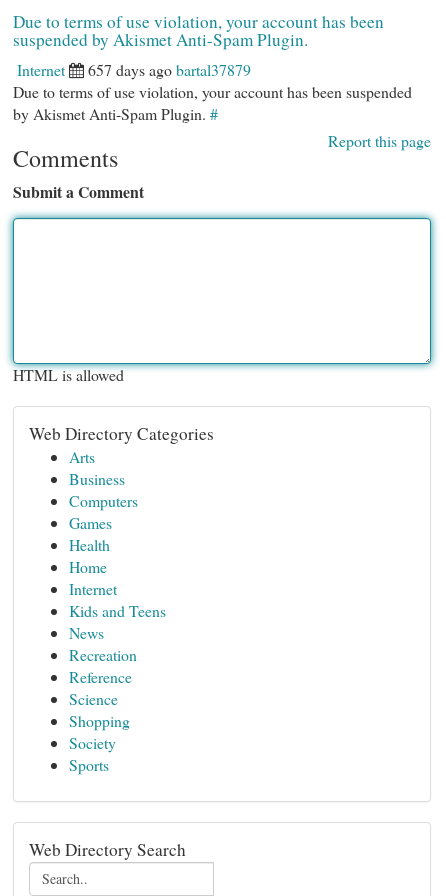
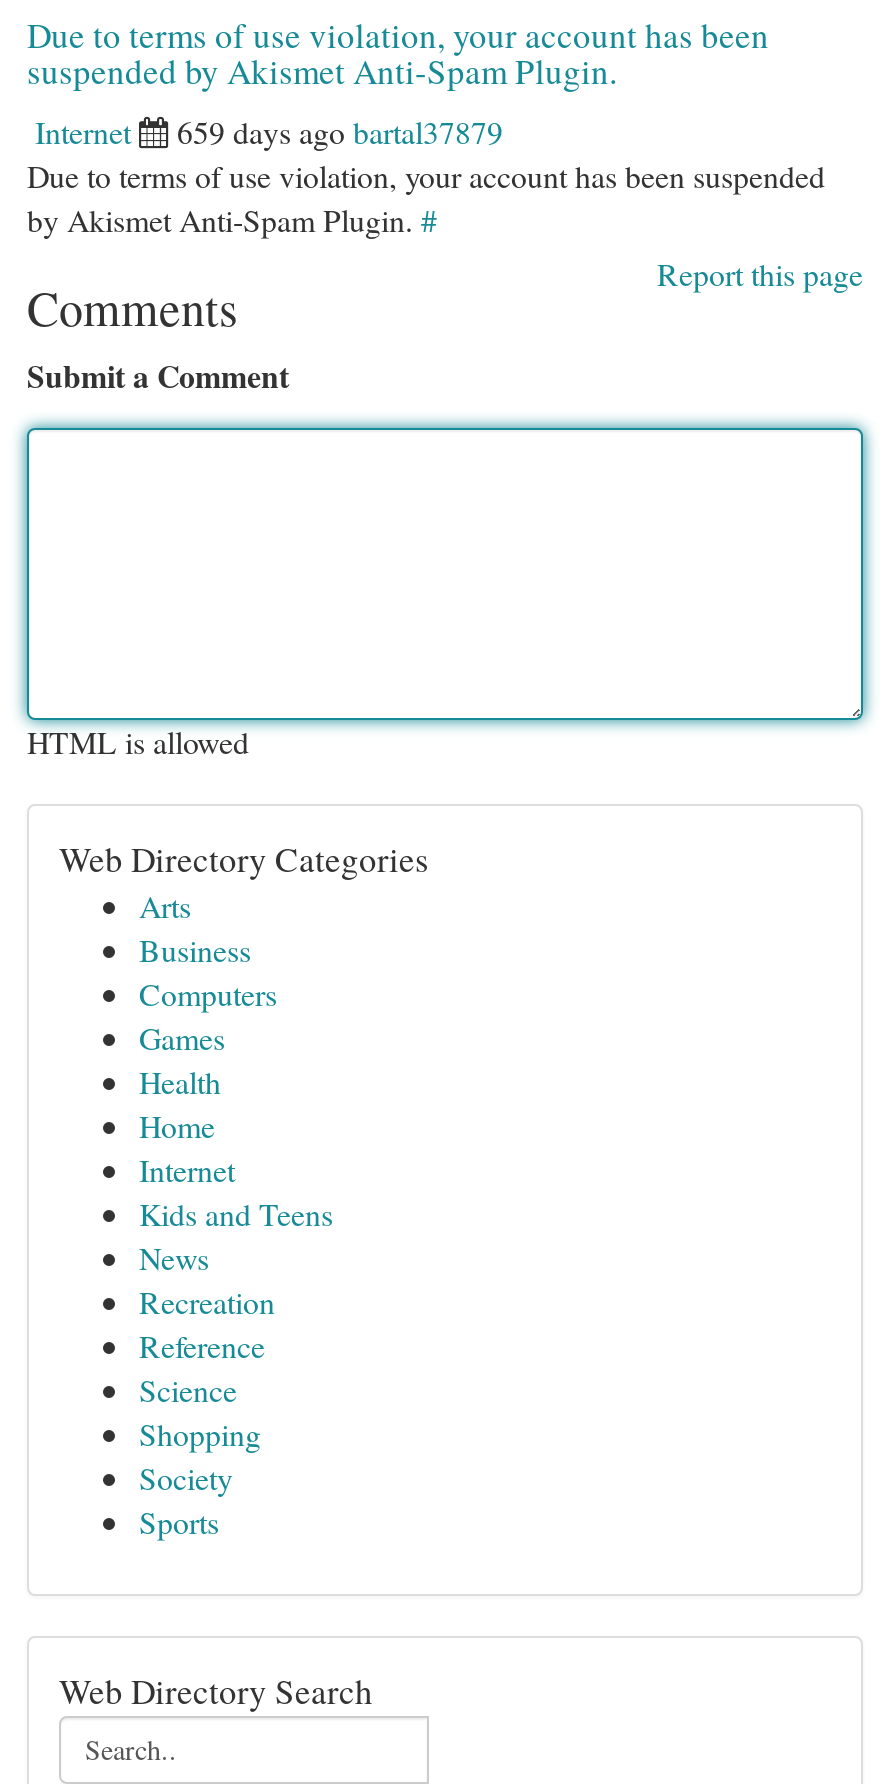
[88,59,251,80] 657 days ago bartal37879 -> [177,110,503,152] 659 days ago bartal37879

